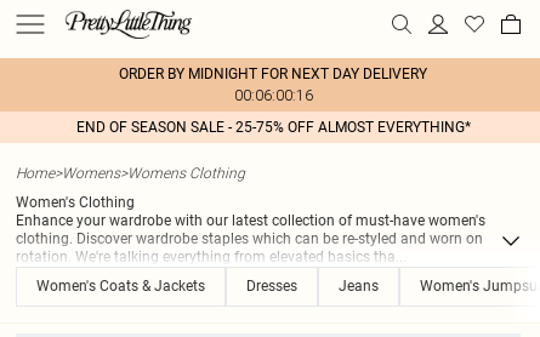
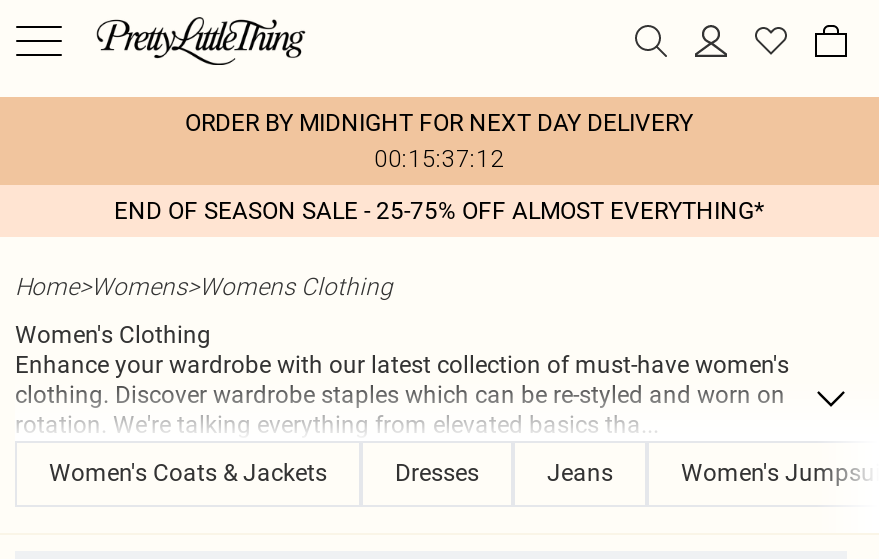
[234,86,312,104] 00:06:00:16 -> [374,143,504,173] 00:15:37:12

